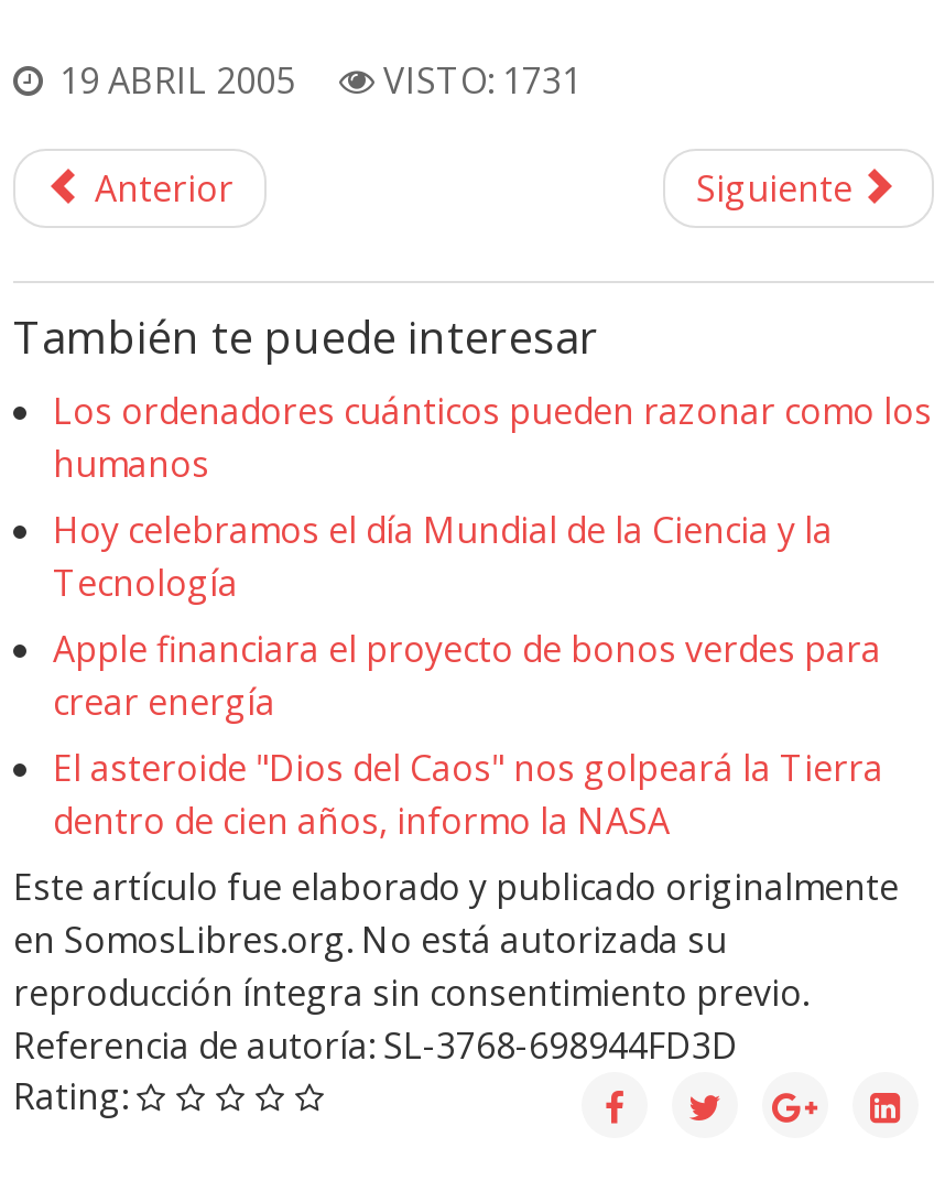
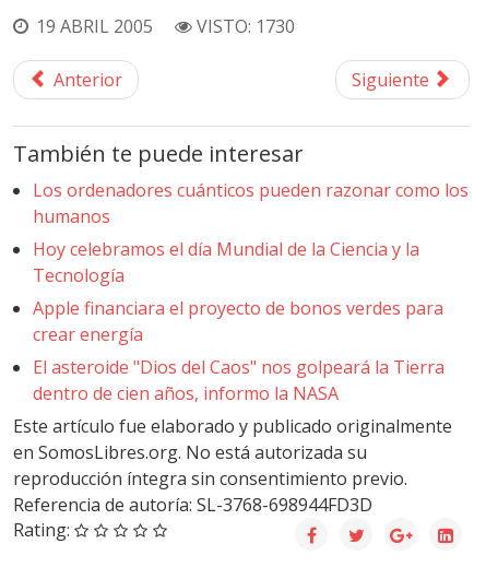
[59,56,582,105] 19 ABRIL 2005 VISTO: 1731 -> [36,14,295,38] 19 ABRIL 2005 VISTO: 1730

